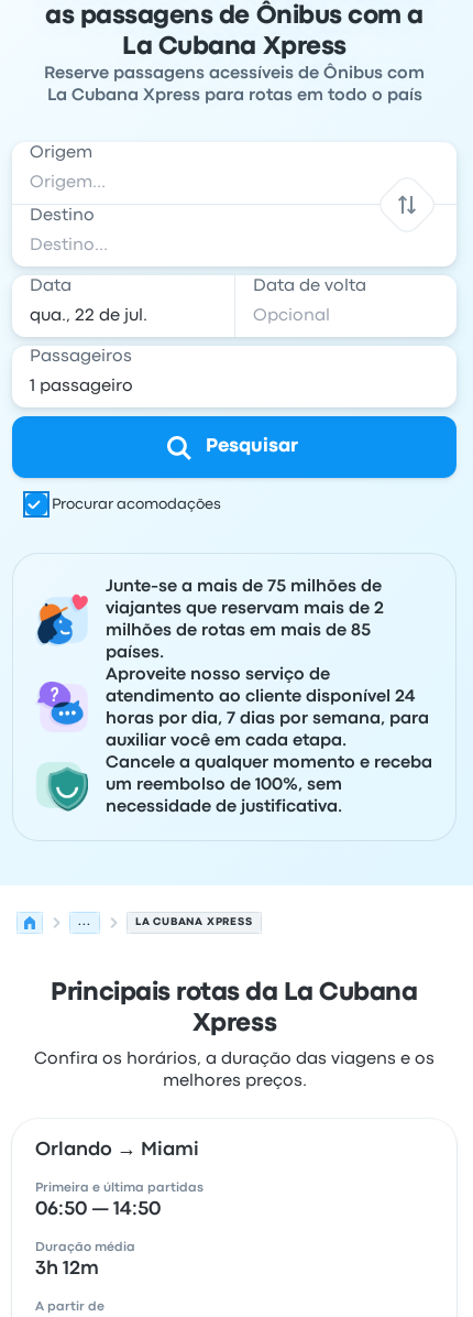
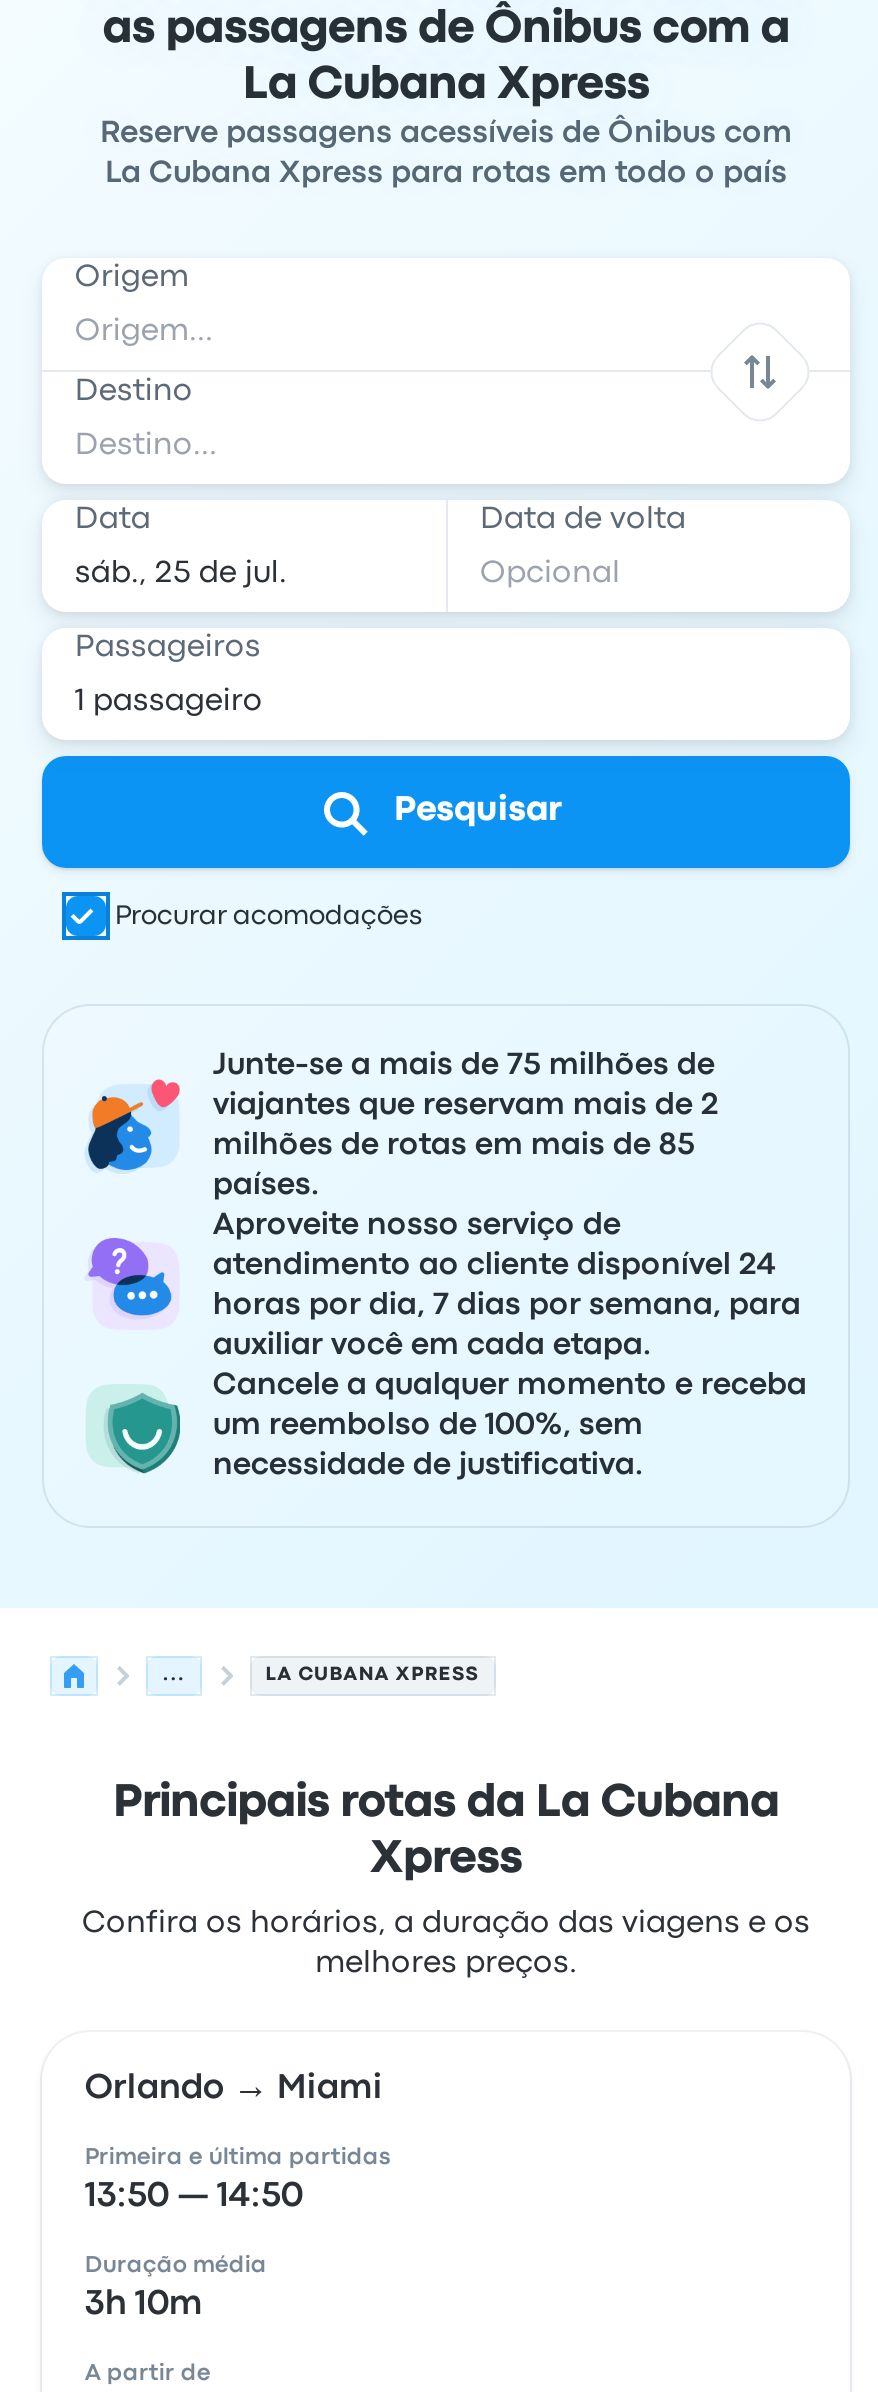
[36,1201,161,1218] 06:50 — 14:50 -> [85,2182,303,2212] 13:50 — 14:50
[36,1261,99,1277] 3h 12m -> [85,2290,203,2320] 3h 10m

